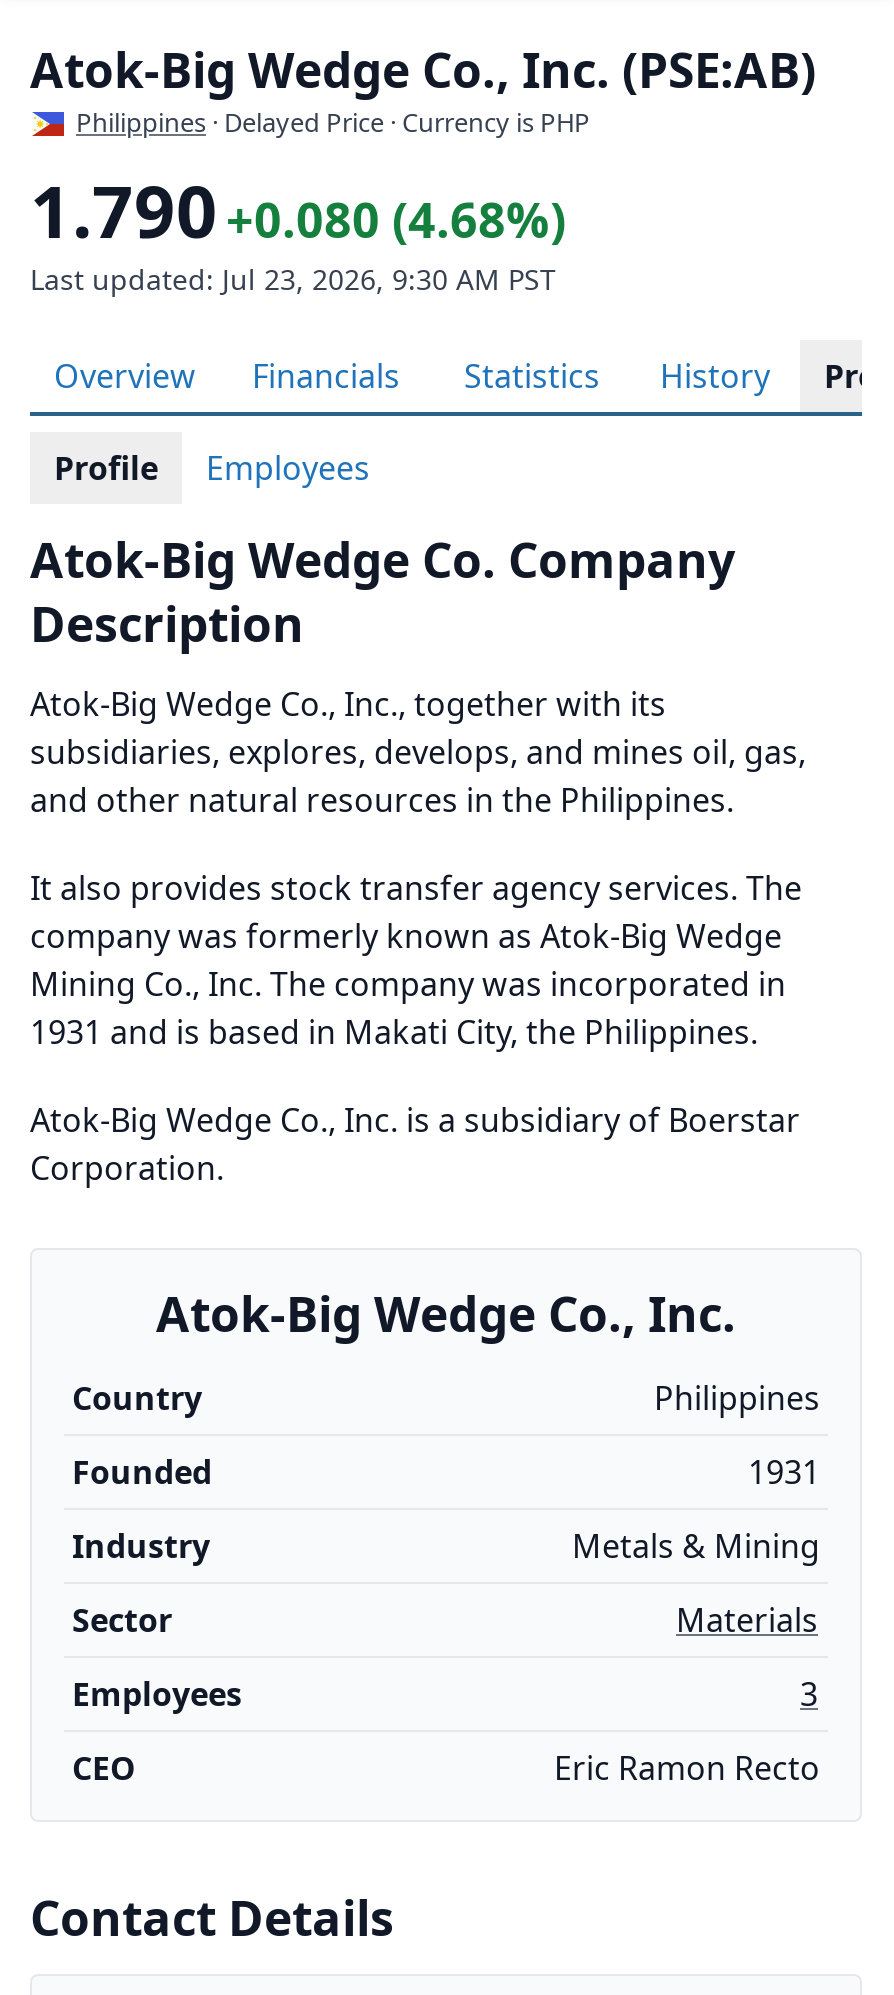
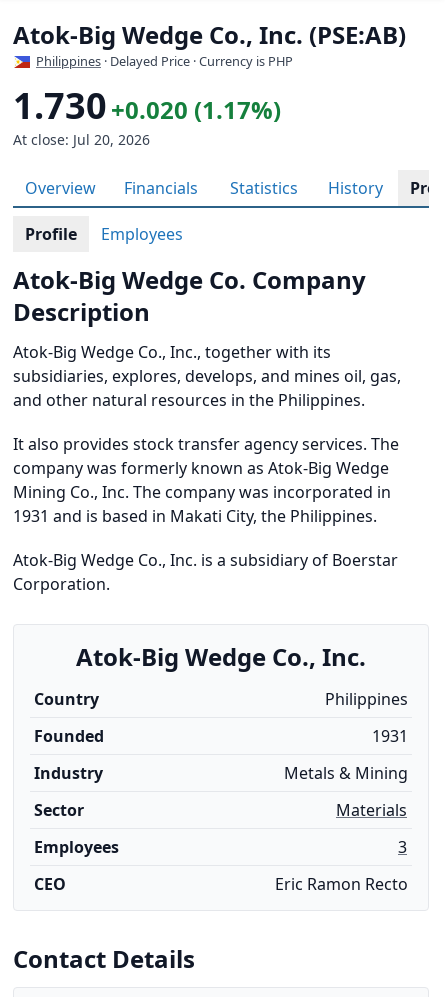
[30,162,566,298] 1.790 +0.080 (4.68%) | Last updated: Jul 23, 2026, 9:30 AM PST -> [13,81,281,149] 1.730 +0.020 (1.17%) | At close: Jul 20, 2026

